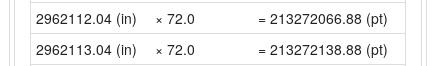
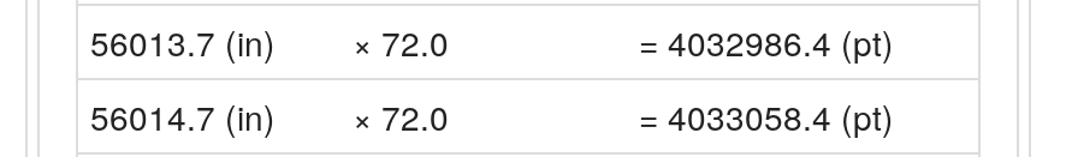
[36,8,195,28] 2962112.04 (in) × 72.0 -> [90,18,449,66] 56013.7 (in) × 72.0
[258,8,388,28] = 213272066.88 (pt) -> [639,18,894,66] = 4032986.4 (pt)
[36,39,195,59] 2962113.04 (in) × 72.0 -> [90,92,449,140] 56014.7 (in) × 72.0
[258,39,388,59] = 213272138.88 (pt) -> [639,92,894,140] = 4033058.4 (pt)

